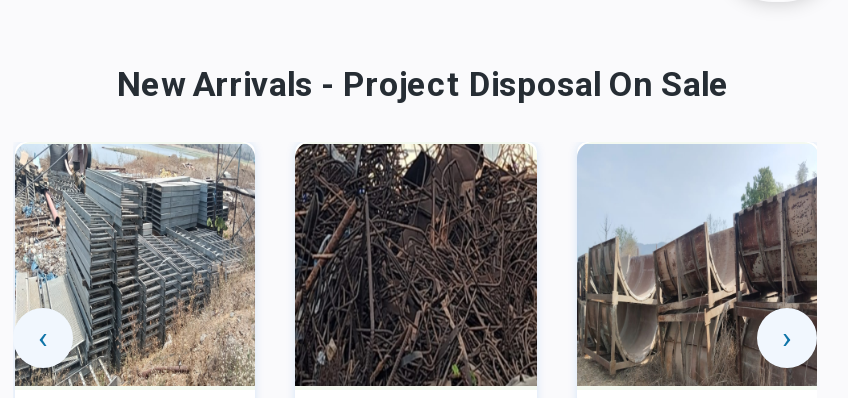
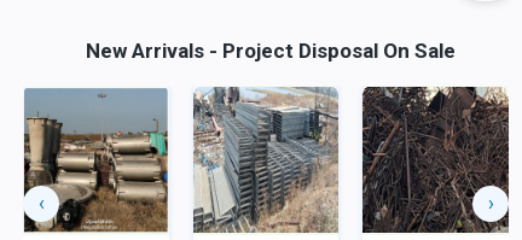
[13,144,255,386] [image] -> [23,88,168,233] [image]
[293,142,539,388] [image] -> [192,87,340,234] [image]
[575,144,817,388] [image] -> [361,86,510,233] [image]

